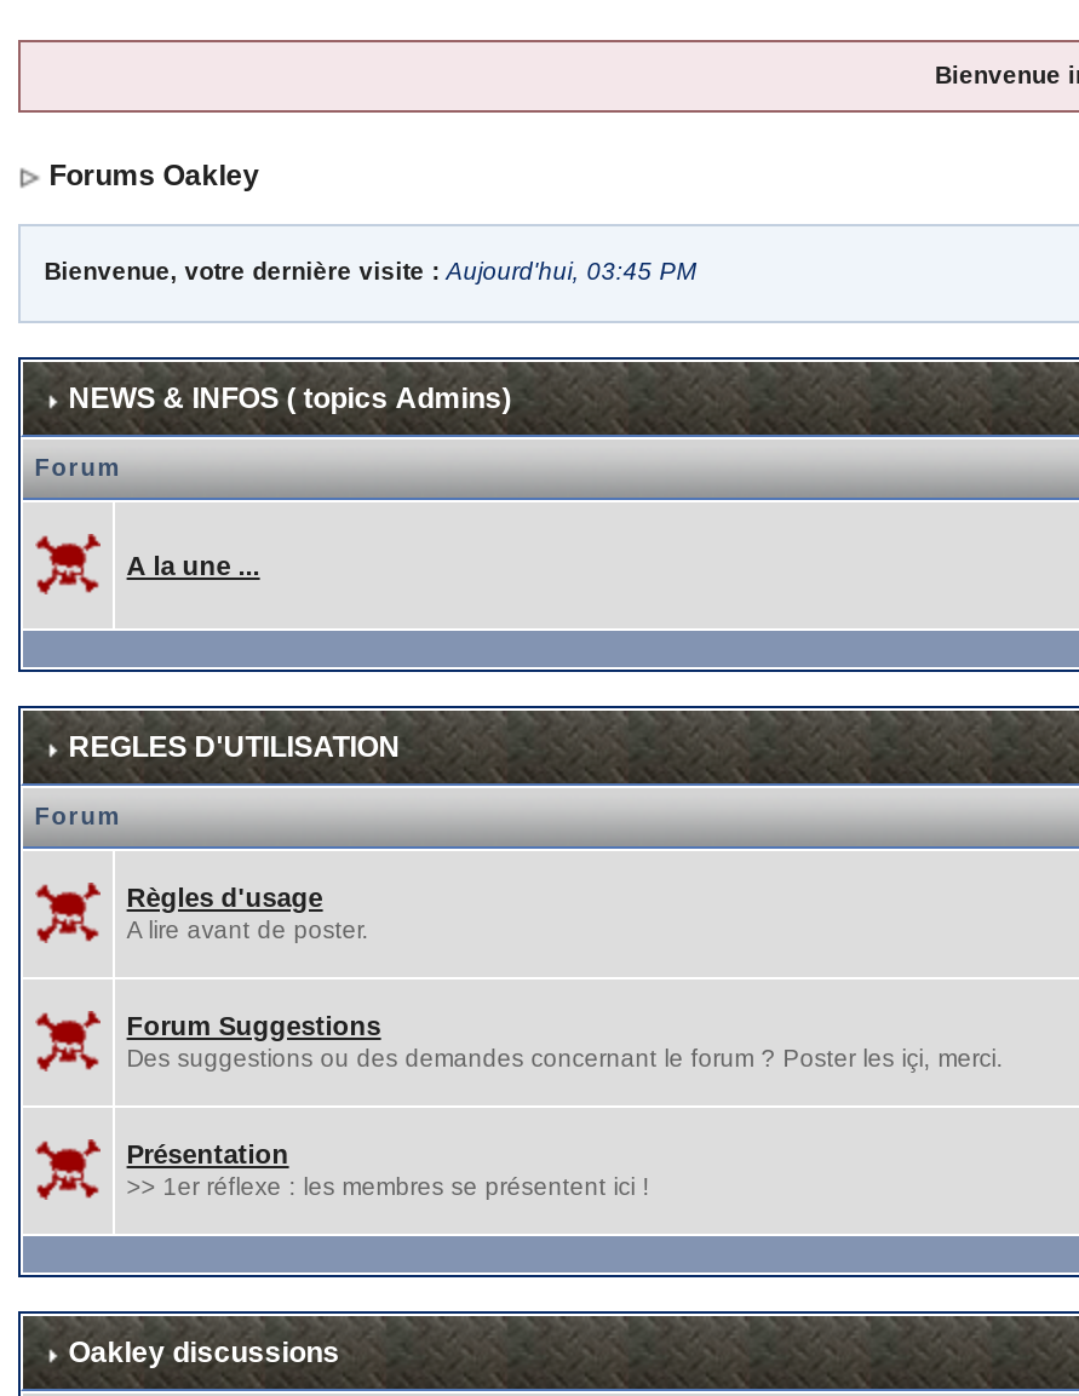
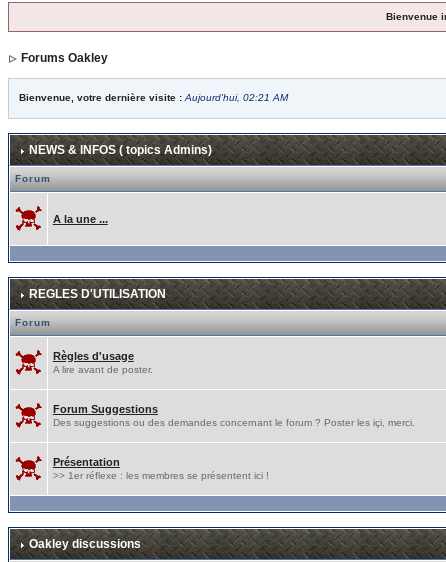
[44,258,696,285] Bienvenue, votre dernière visite : Aujourd'hui, 03:45 PM -> [19,92,288,103] Bienvenue, votre dernière visite : Aujourd'hui, 02:21 AM

